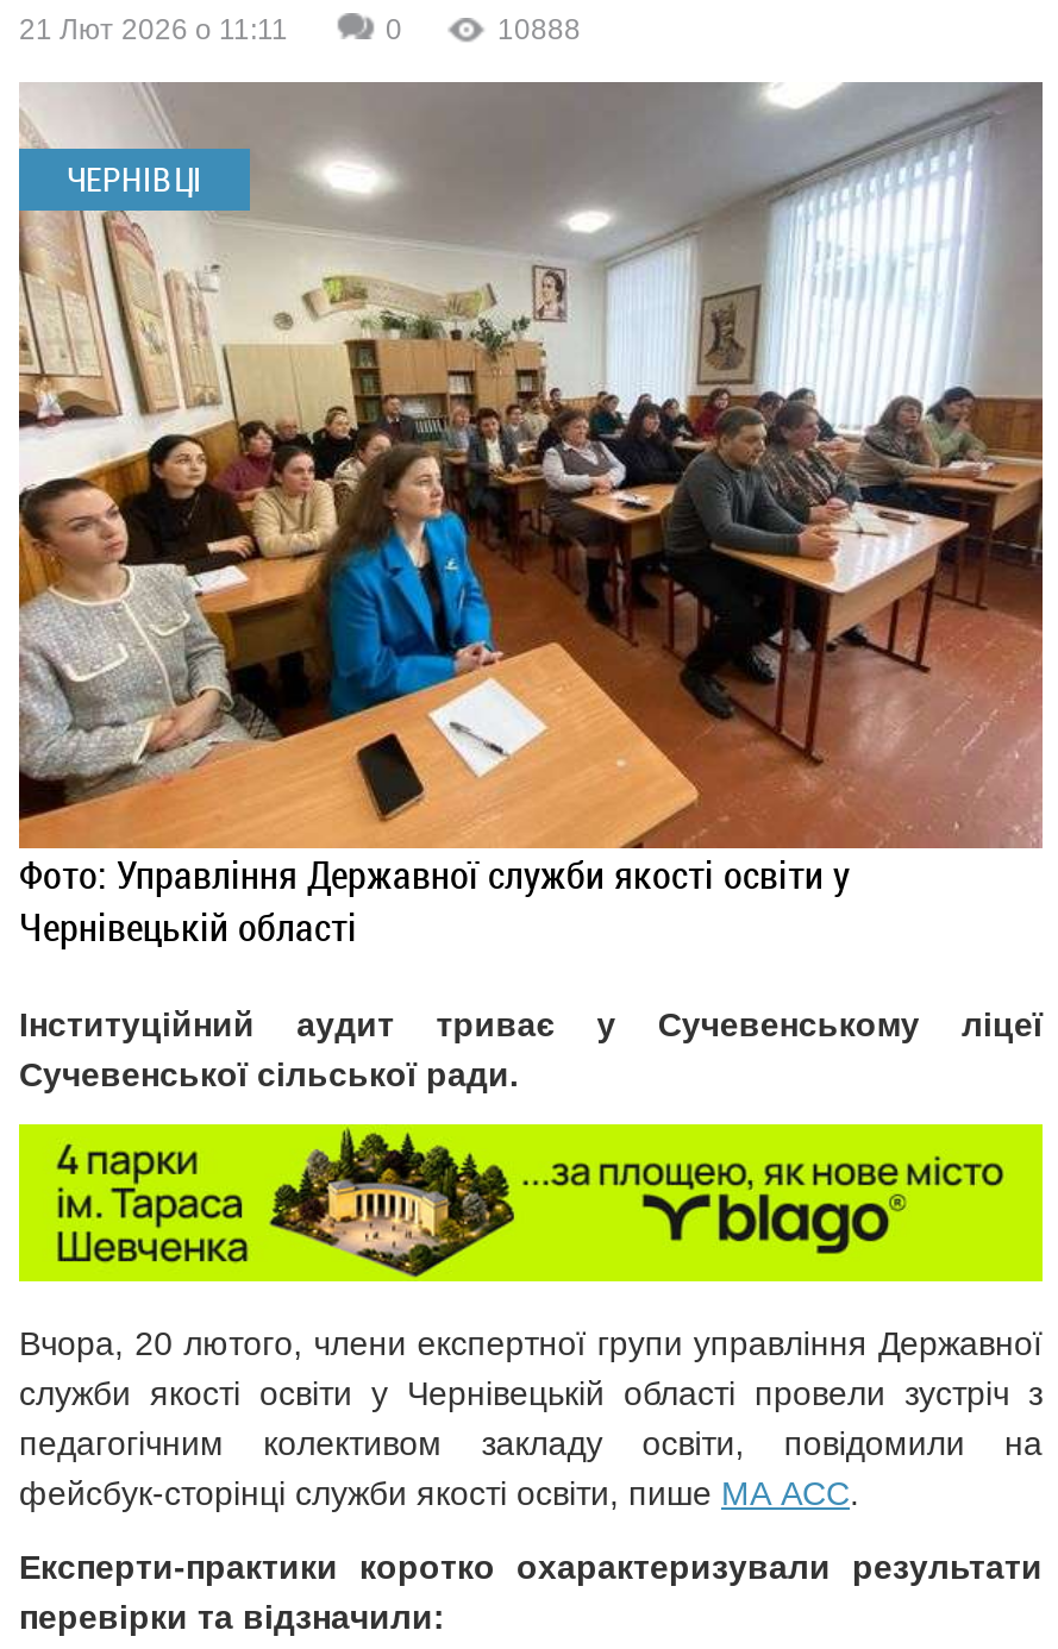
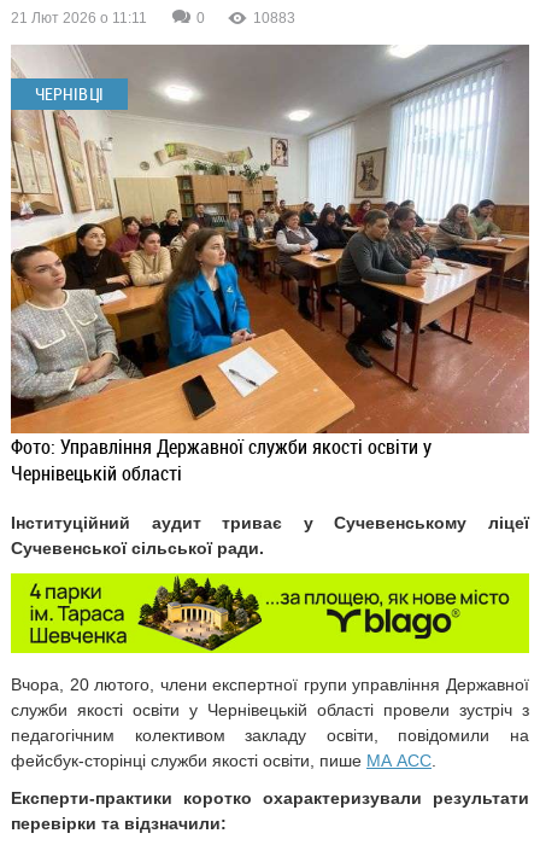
[497,13,581,46] 10888 -> [253,10,295,27] 10883

